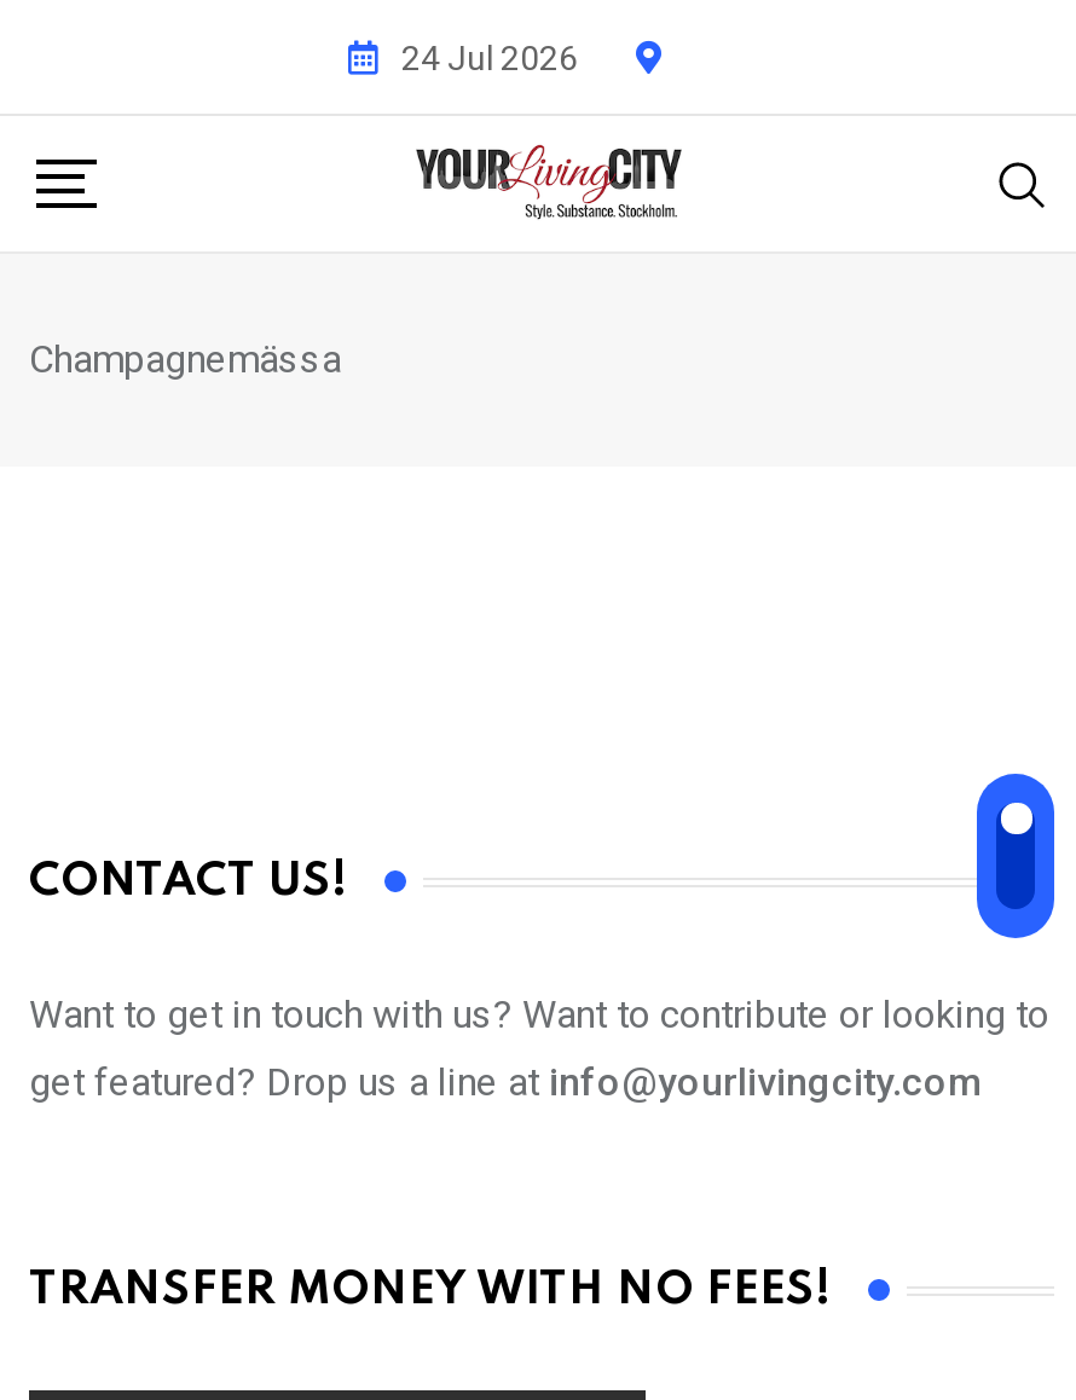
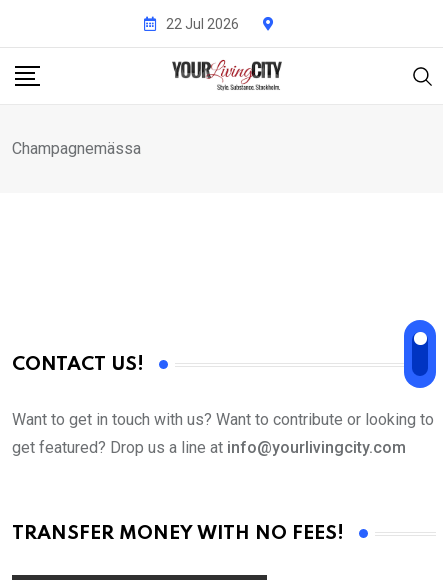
[401,37,578,76] 24 Jul 2026 -> [166,15,239,31] 22 Jul 2026

